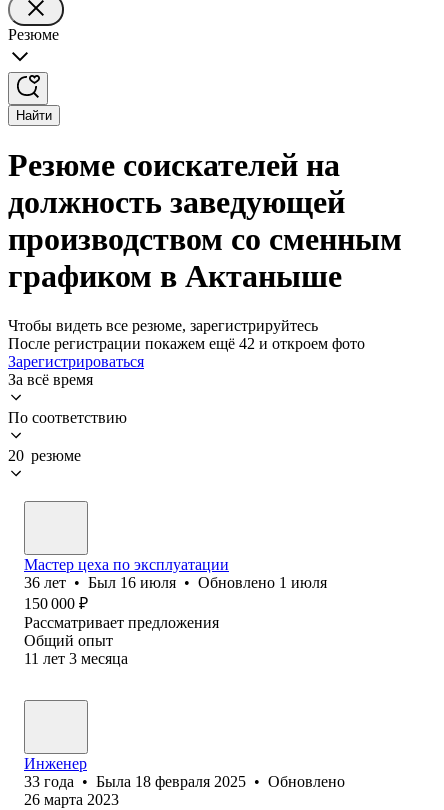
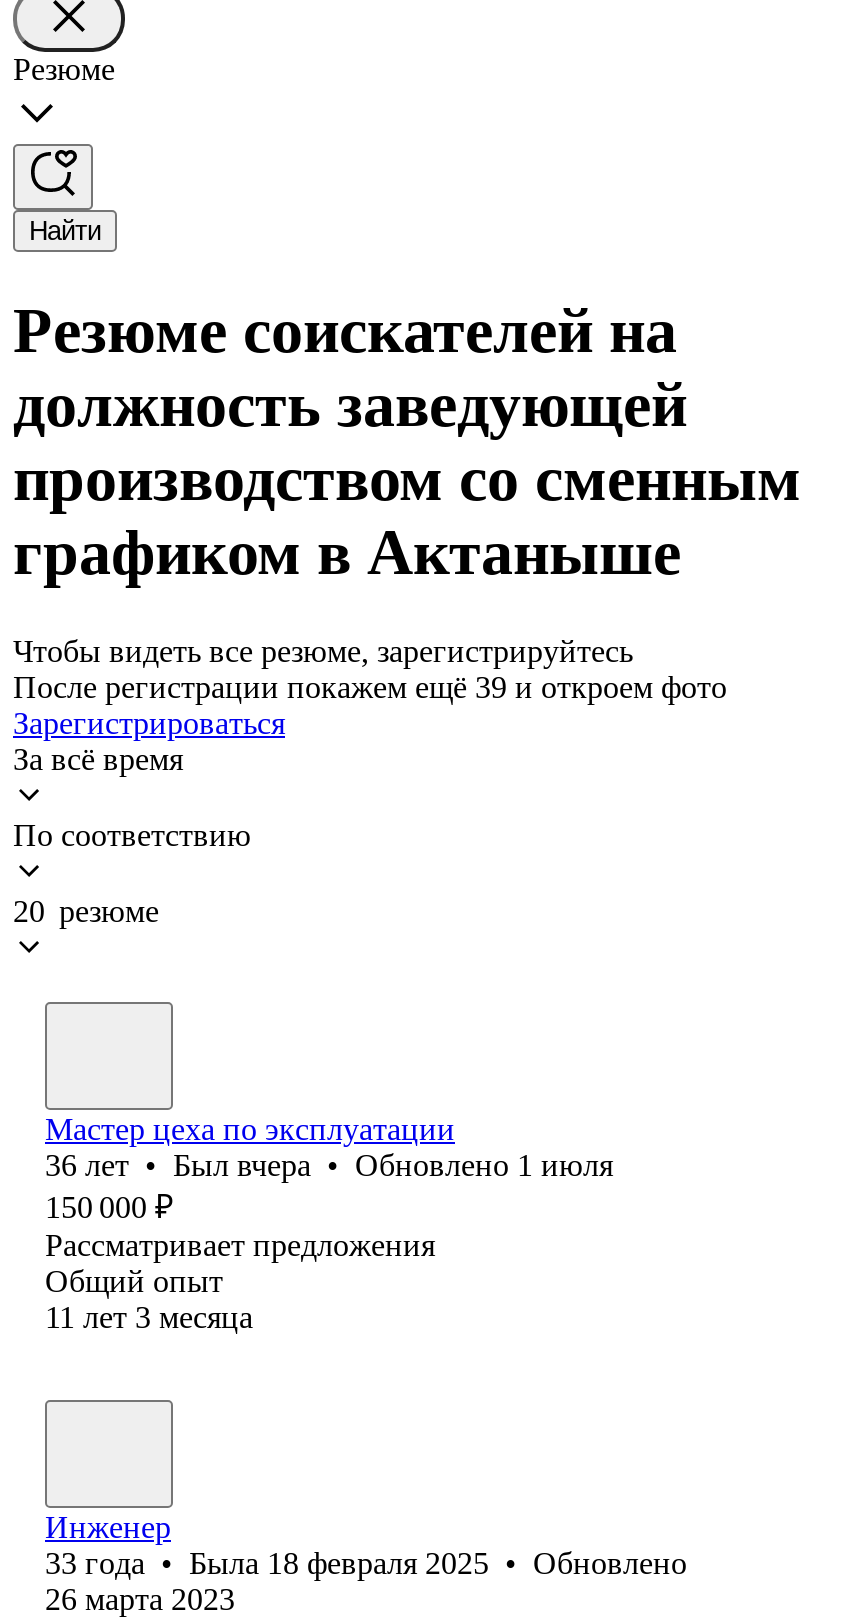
[8,335,365,352] После регистрации покажем ещё 42 и откроем фото -> [13,670,727,704] После регистрации покажем ещё 39 и откроем фото
[24,574,327,591] 36 лет • Был 16 июля • Обновлено 1 июля -> [45,1148,613,1182] 36 лет • Был вчера • Обновлено 1 июля

